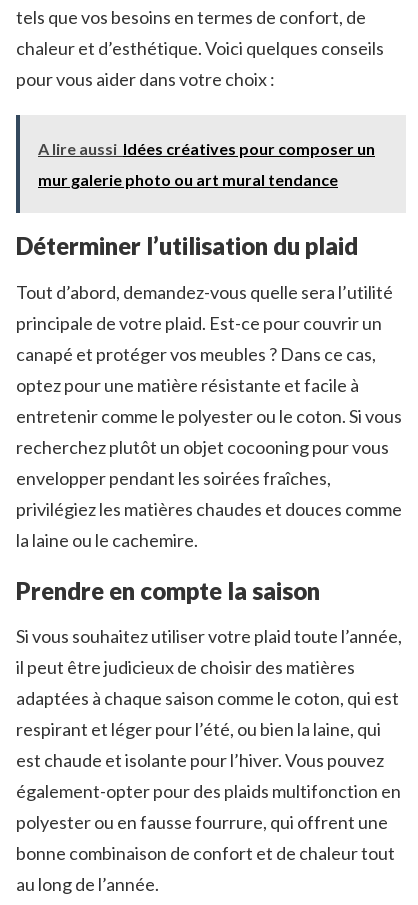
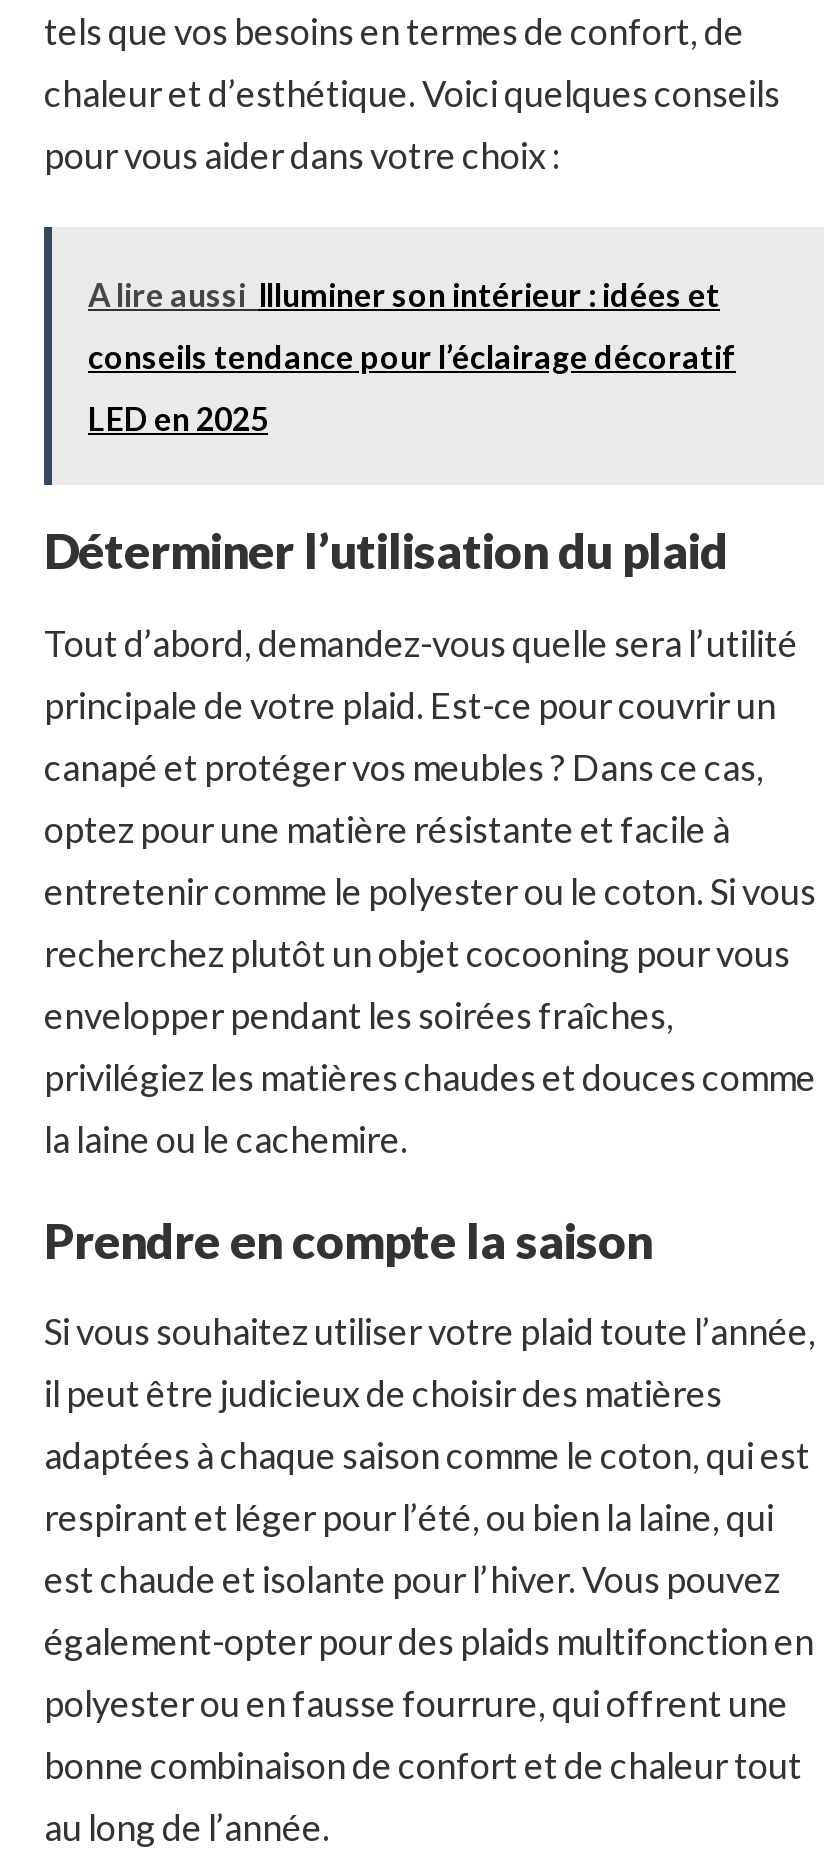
[38,139,375,189] A lire aussi Idées créatives pour composer un | mur galerie photo ou art mural tendance -> [88,275,736,437] A lire aussi Illuminer son intérieur : idées et | conseils tendance pour l’éclairage décoratif | LED en 2025

